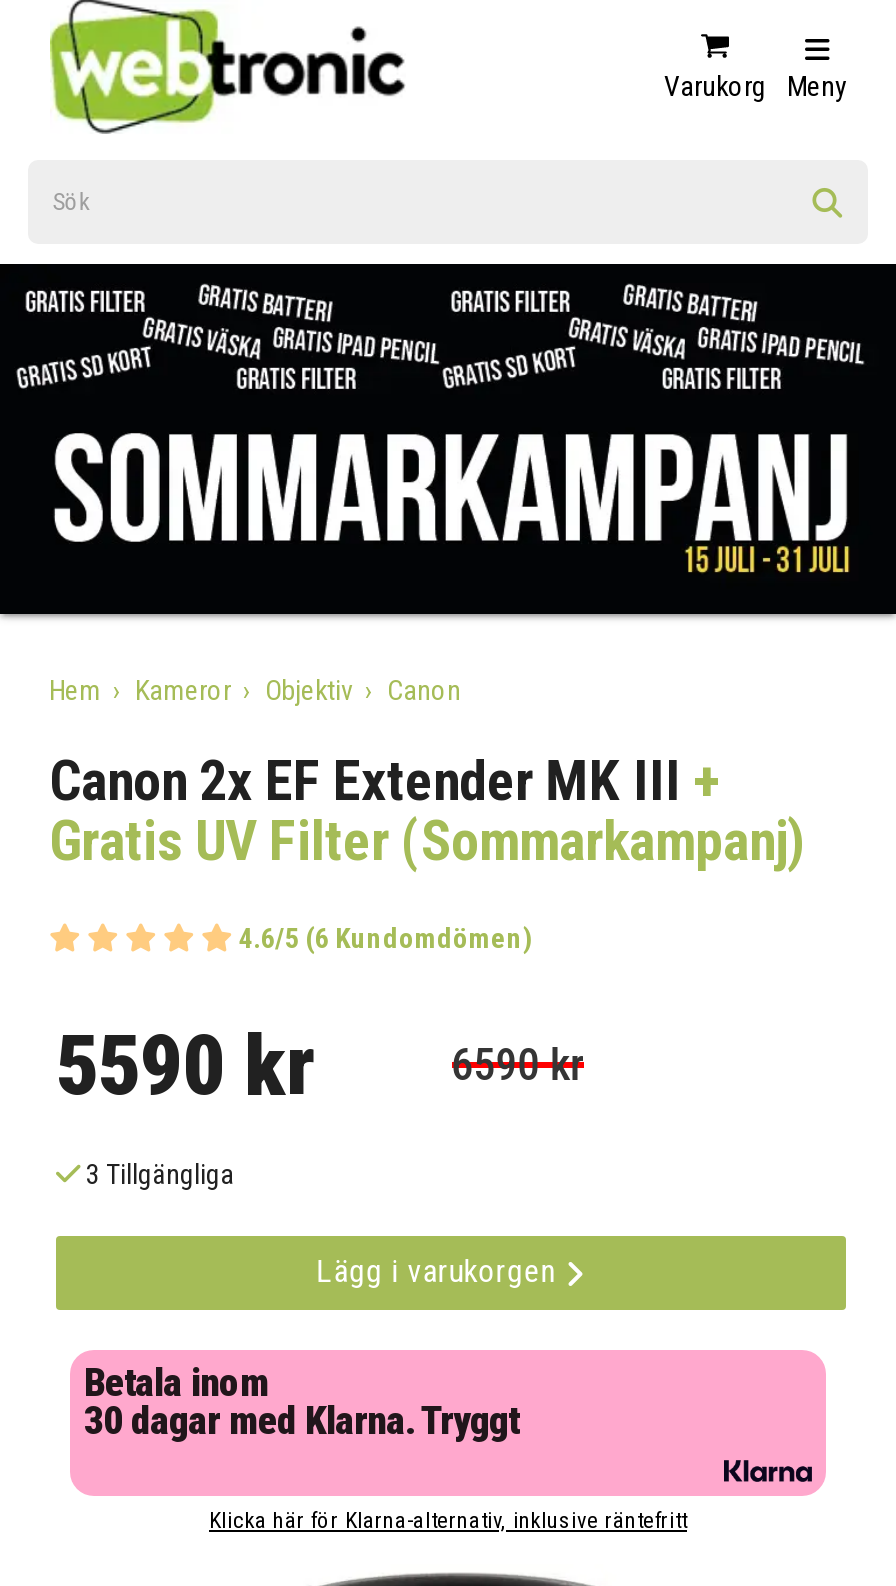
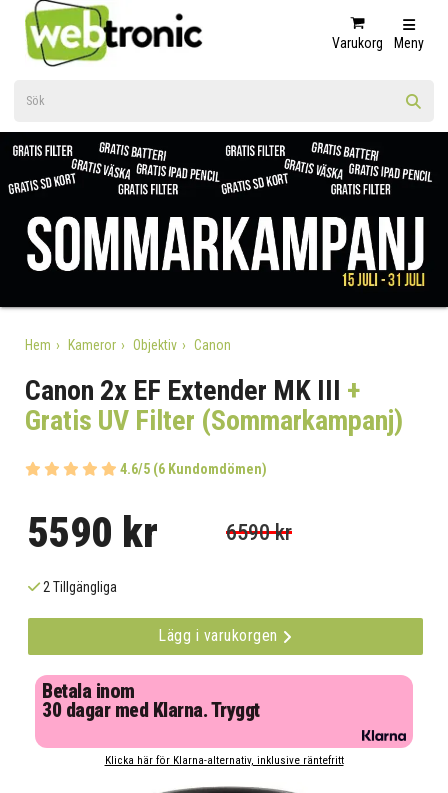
[80,1159,234,1191] 3 Tillgängliga -> [40,579,117,595] 2 Tillgängliga

